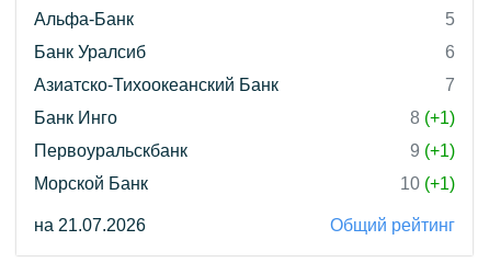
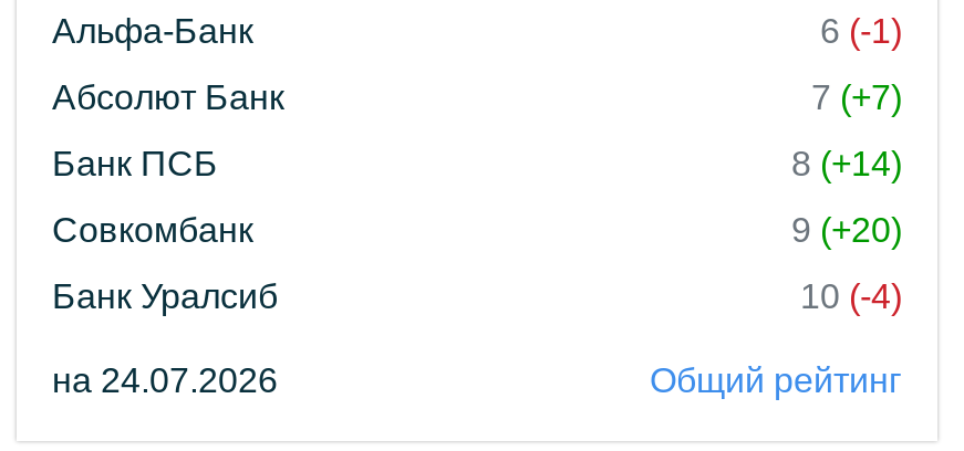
[445,10,455,28] 5 -> [52,12,902,249] 6 (-1) | Абсолют Банк | 7 (+7) | Банк ПСБ | 8 (+14) | Совкомбанк | 9 (+20)
[34,43,455,235] 6 | Азиатско-Тихоокеанский Банк | 7 | Банк Инго | 8 (+1) | Первоуральскбанк | 9 (+1) | Морской Банк | 10 (+1) | на 21.07.2026 -> [52,277,902,399] 10 (-4) | на 24.07.2026
moved [34,43,146,61] -> [52,277,278,315]: Банк Уралсиб

